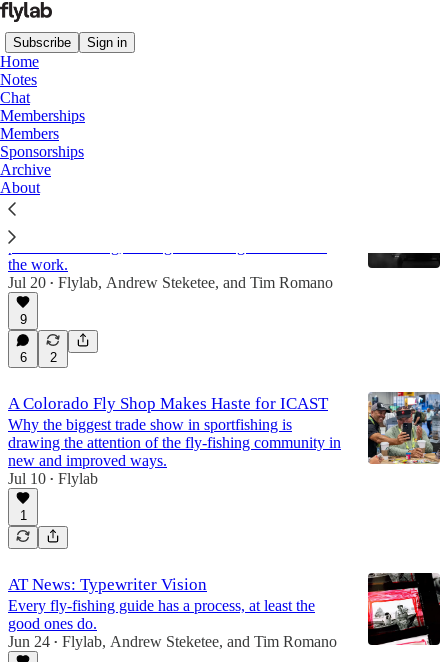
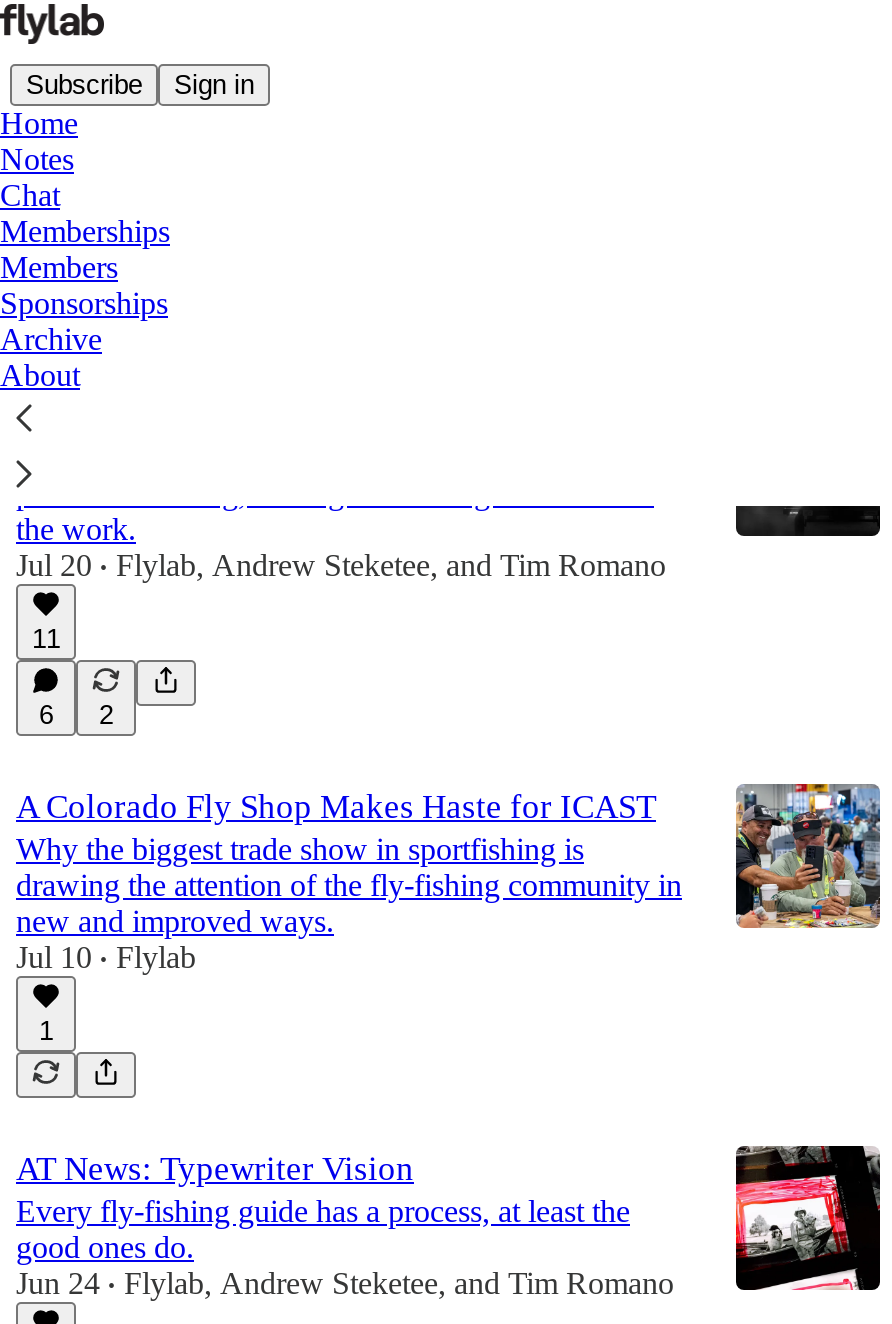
[19,312,26,327] 9 -> [32,624,60,654] 11

